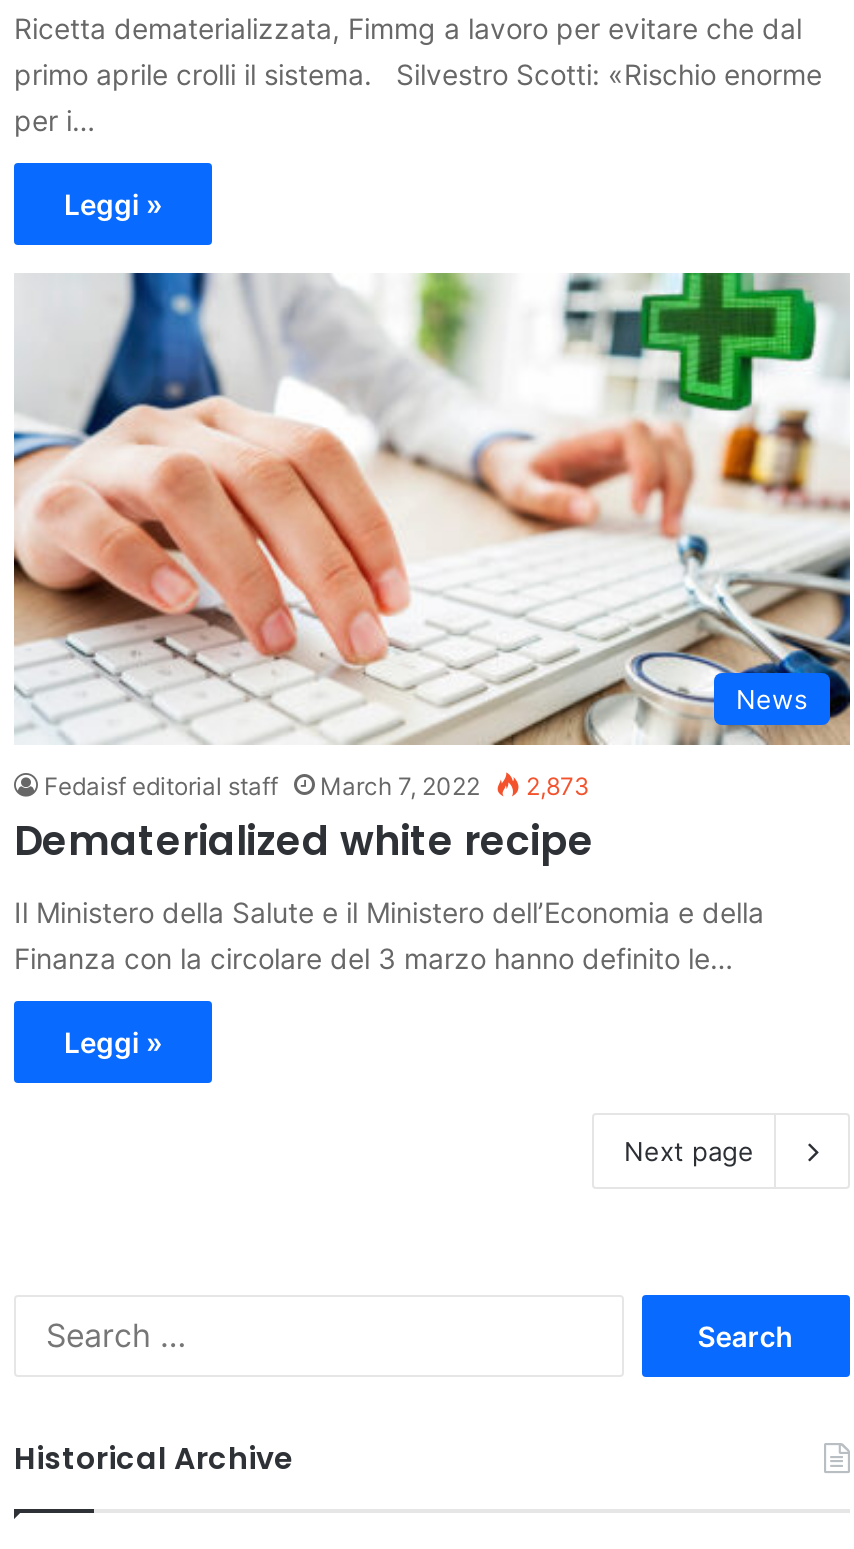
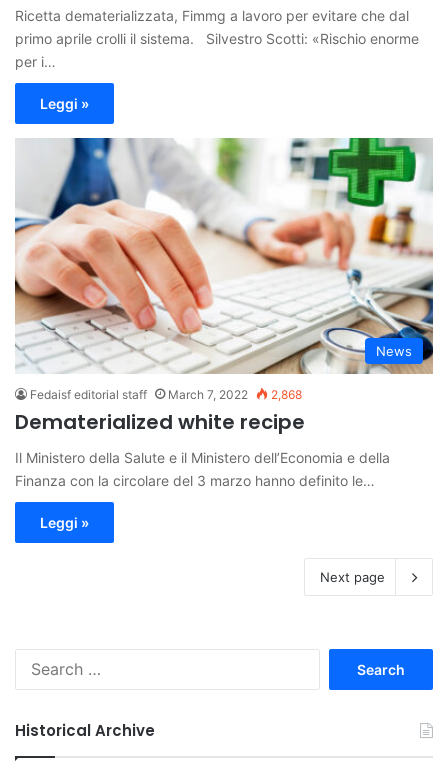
[44,771,590,801] Fedaisf editorial staff March 7, 2022 2,873 -> [30,387,302,402] Fedaisf editorial staff March 7, 2022 2,868

